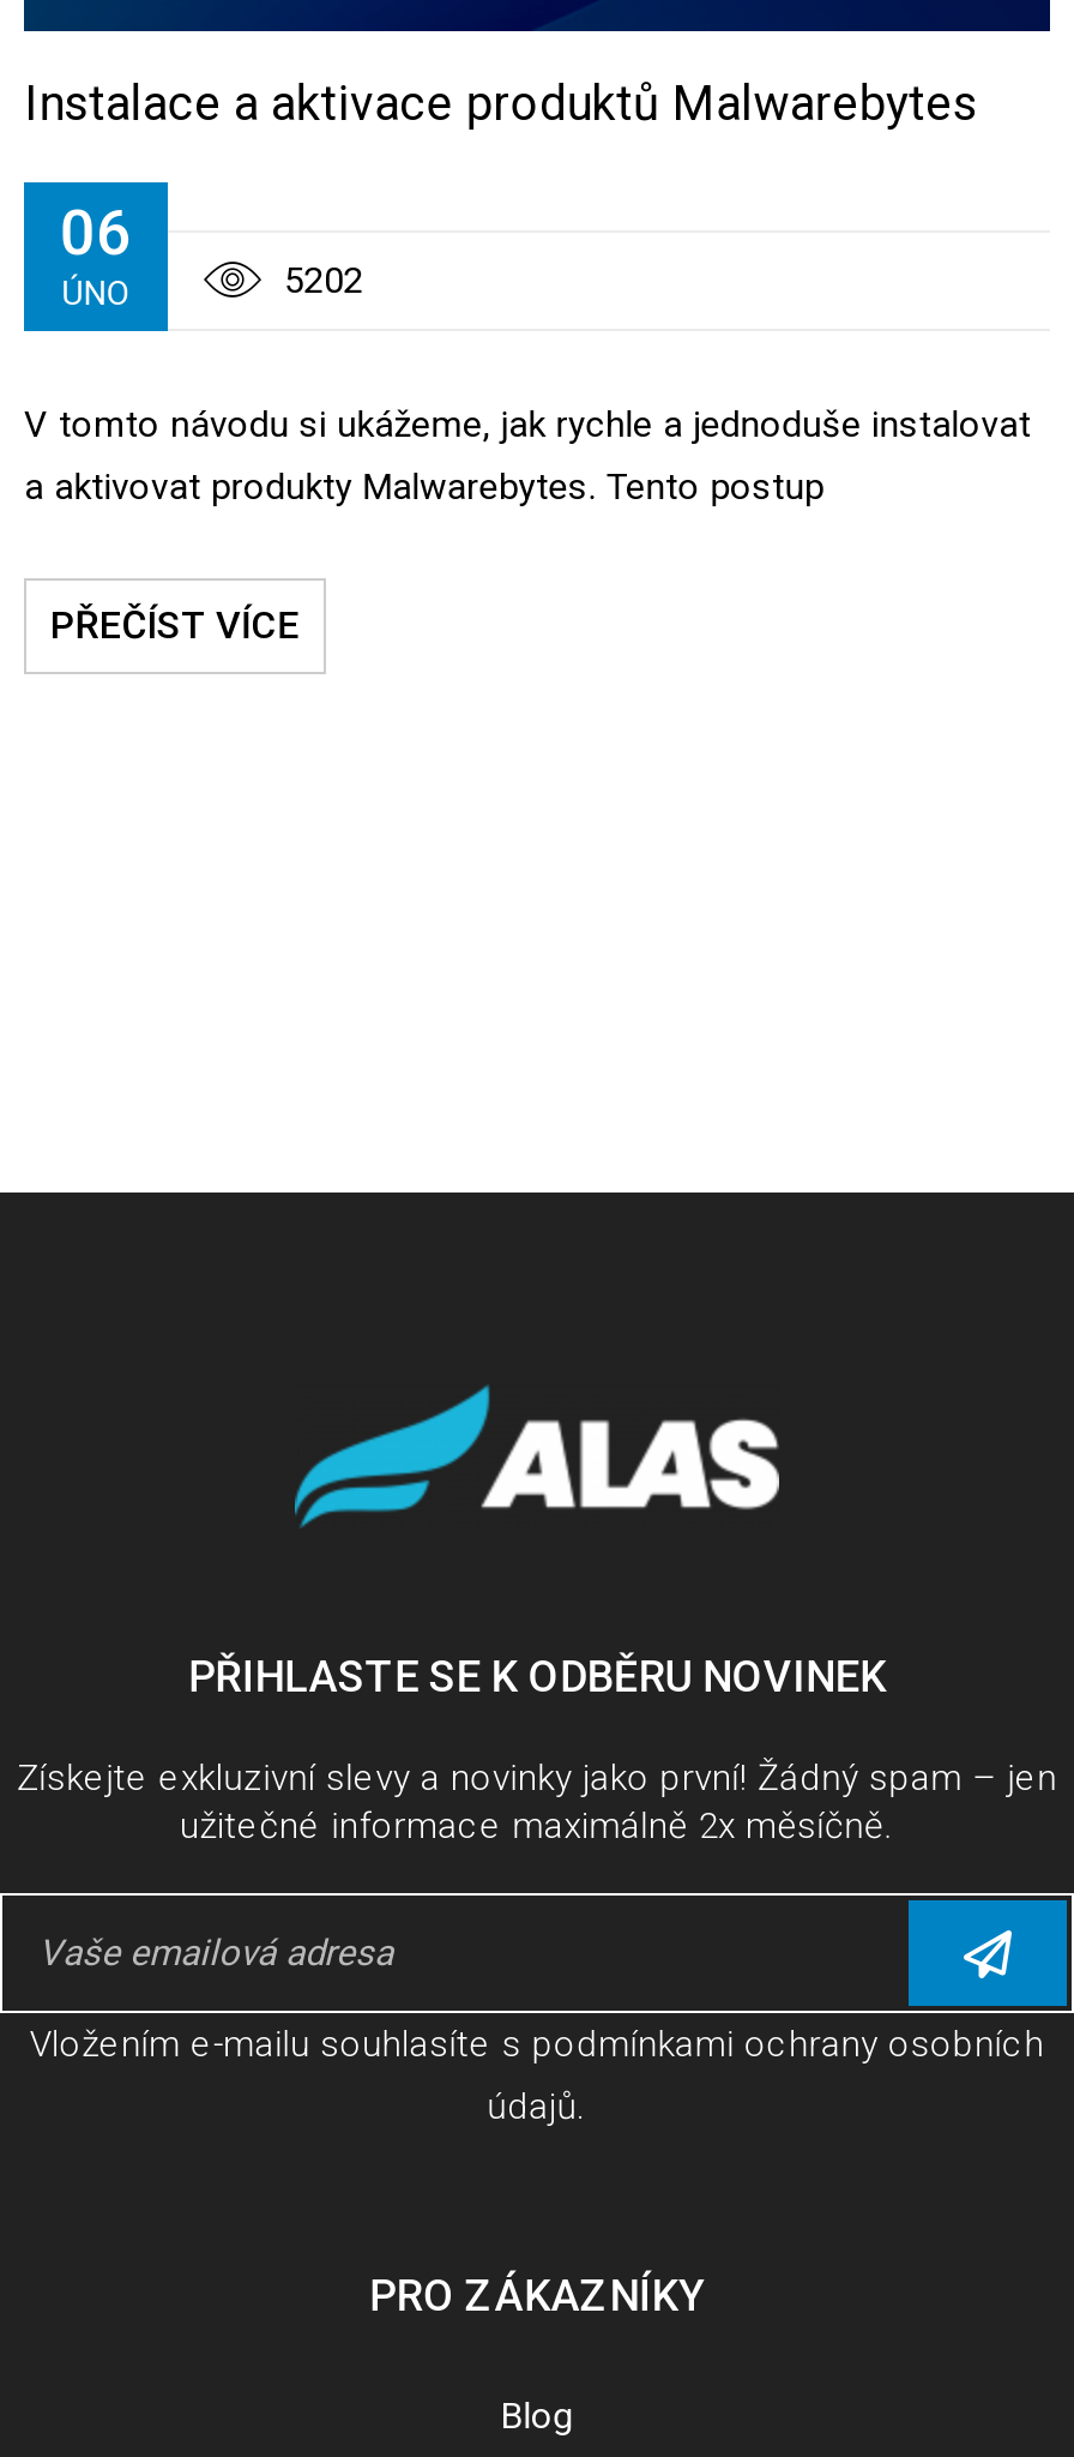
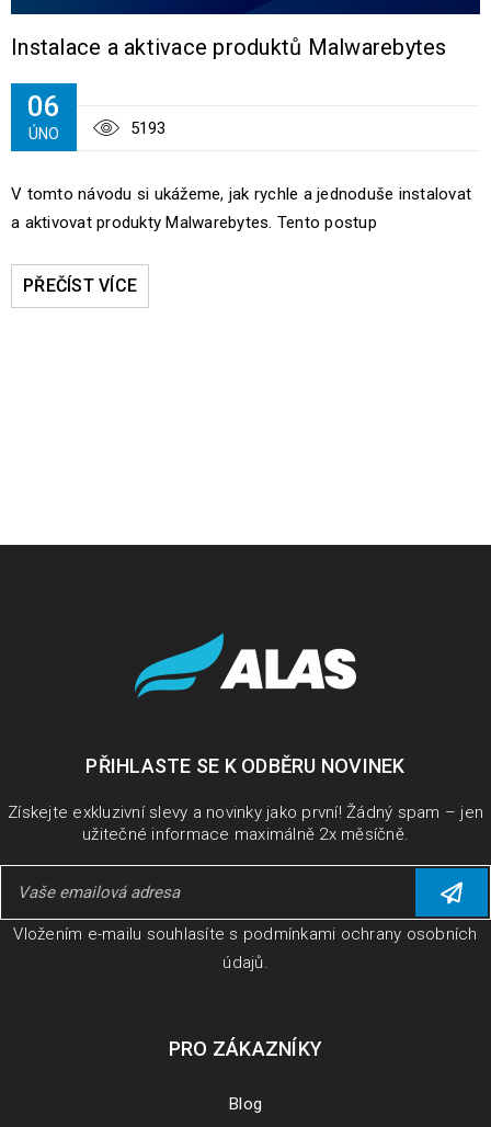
[284,260,363,303] 5202 -> [130,119,166,138] 5193

